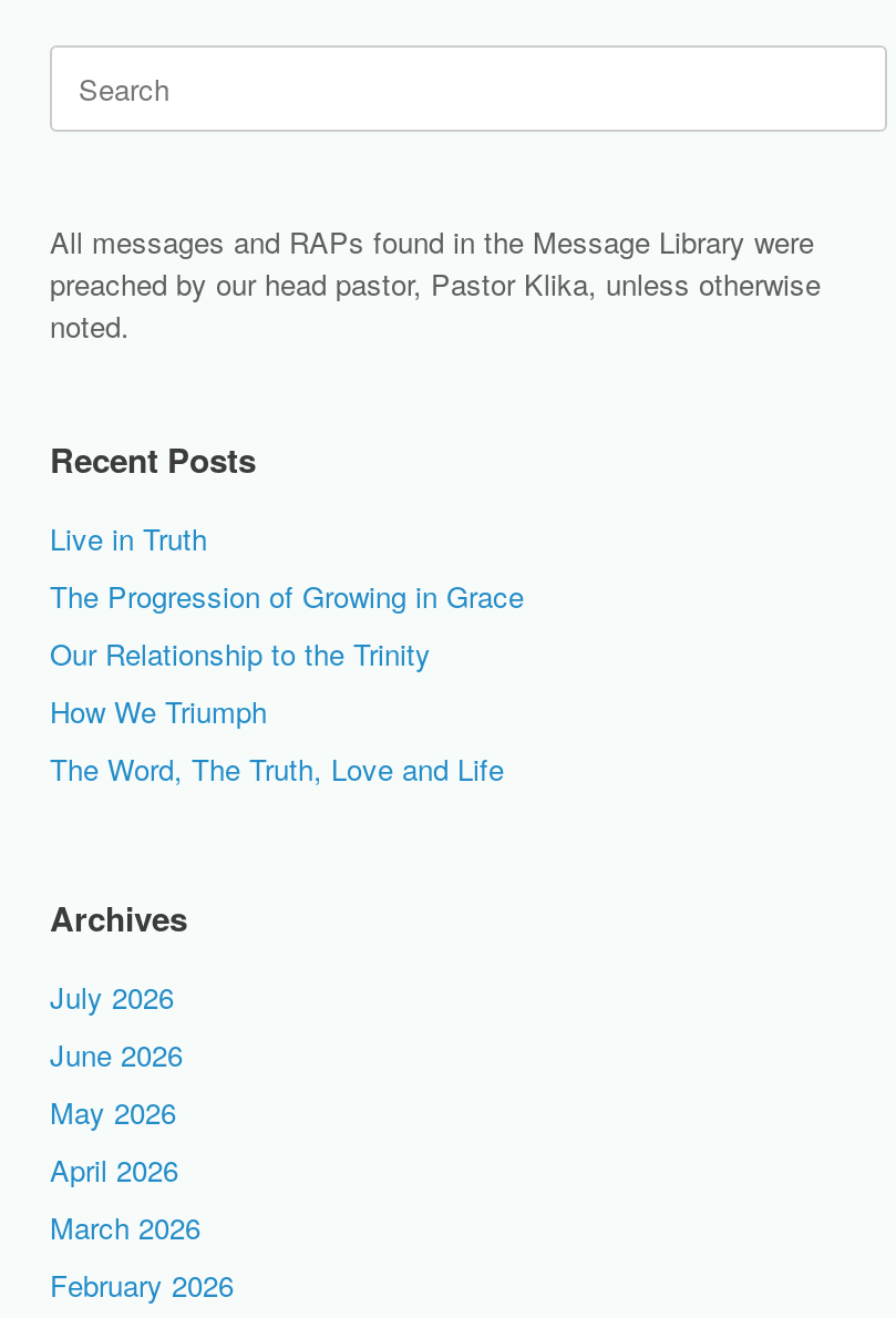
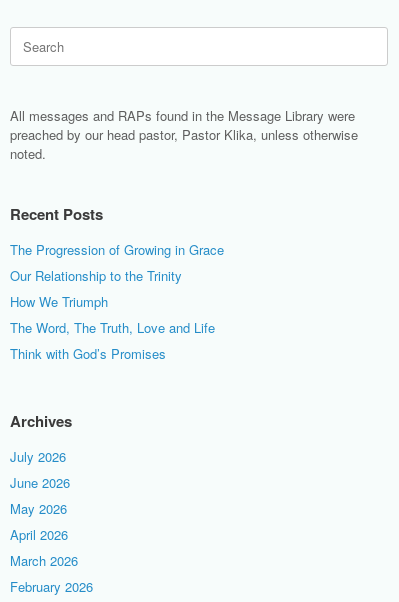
[50,518,207,560] Live in Truth -> none
moved [50,576,524,791] -> [10,240,224,337]: The Progression of Growing in Grace | Our Relationship to the Trinity | How We Triumph | The Word, The Truth, Love and Life
none -> [10,344,166,363] Think with God’s Promises

